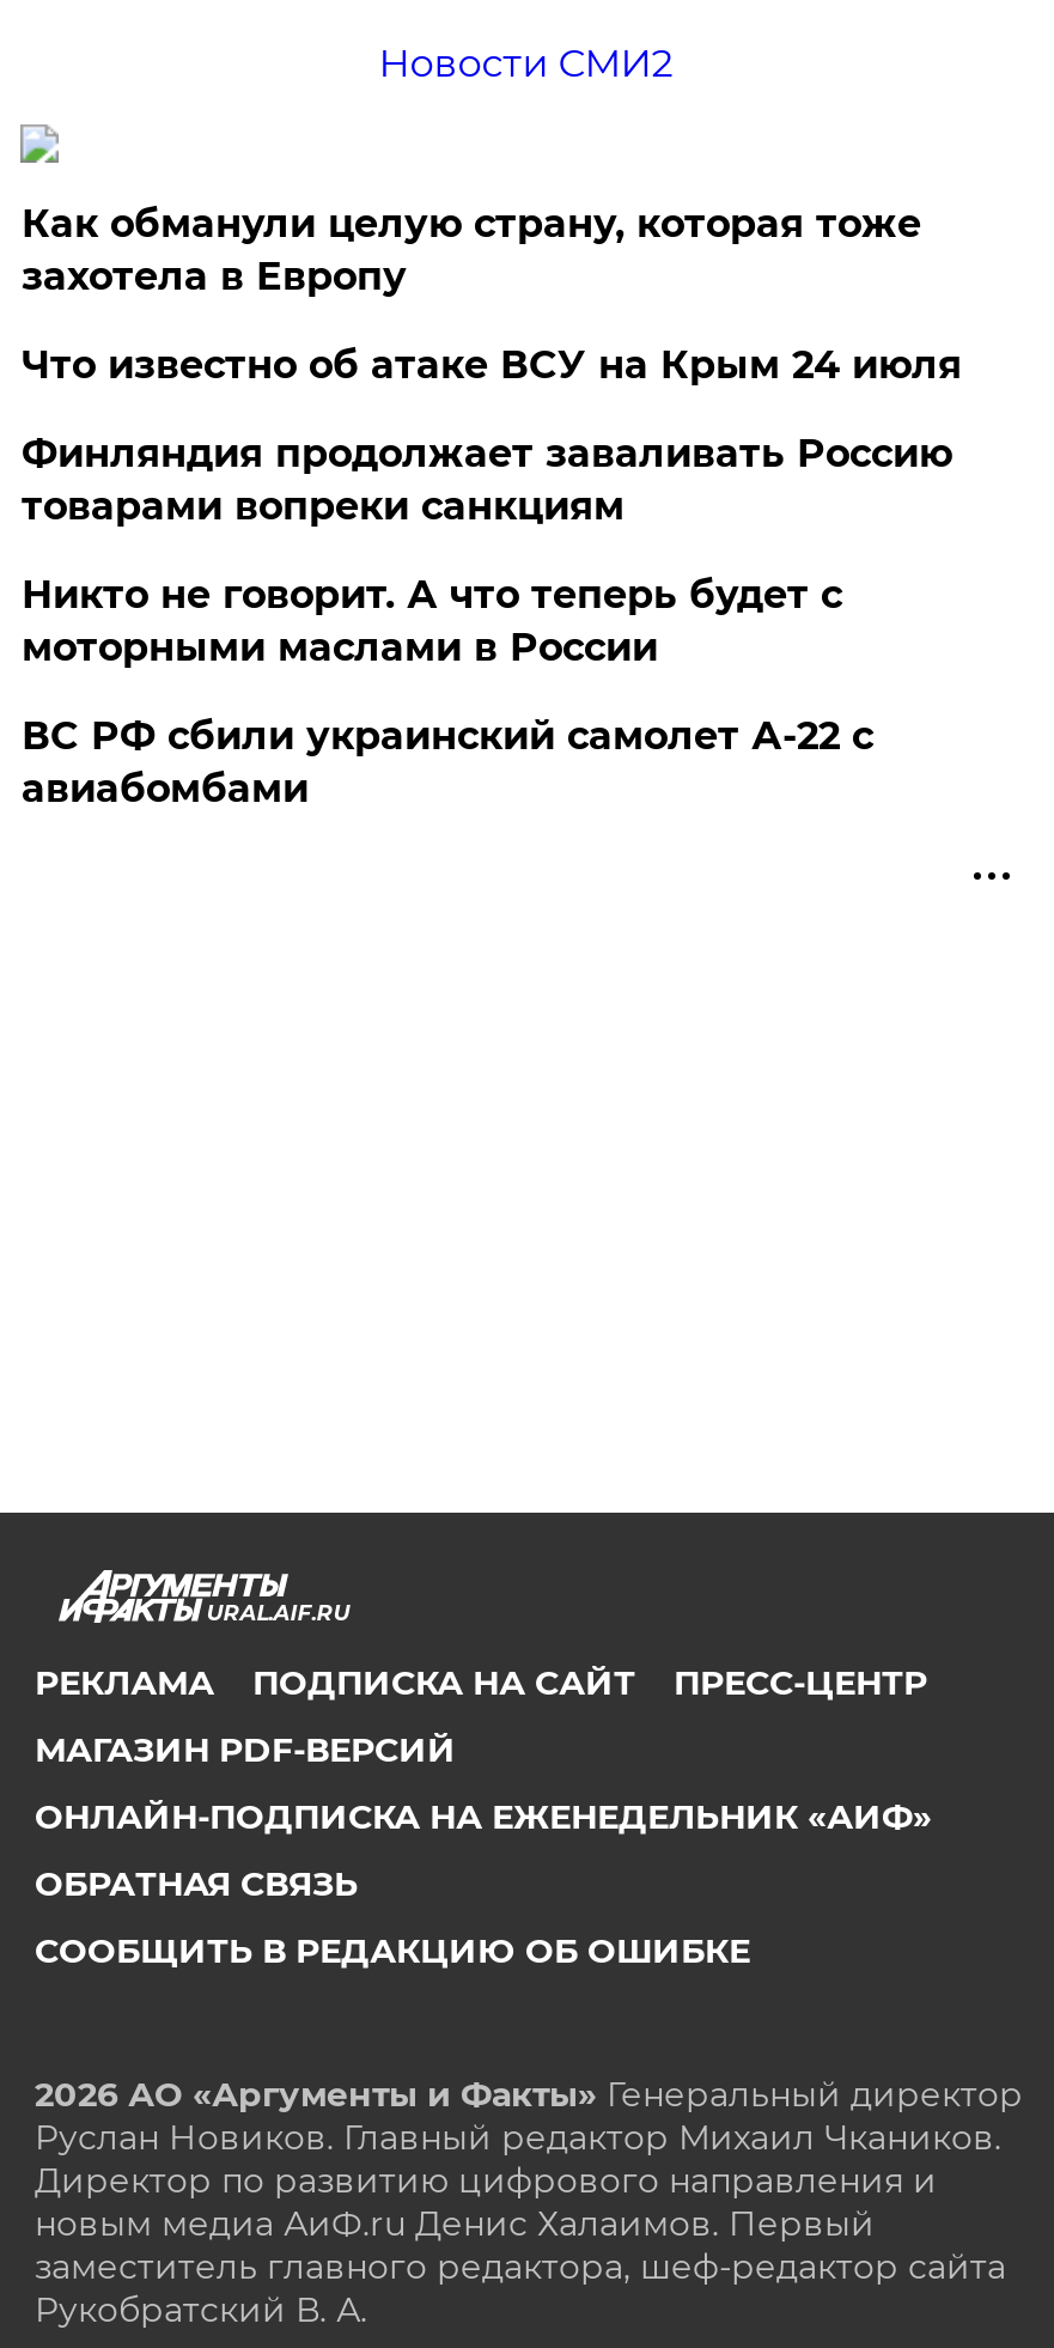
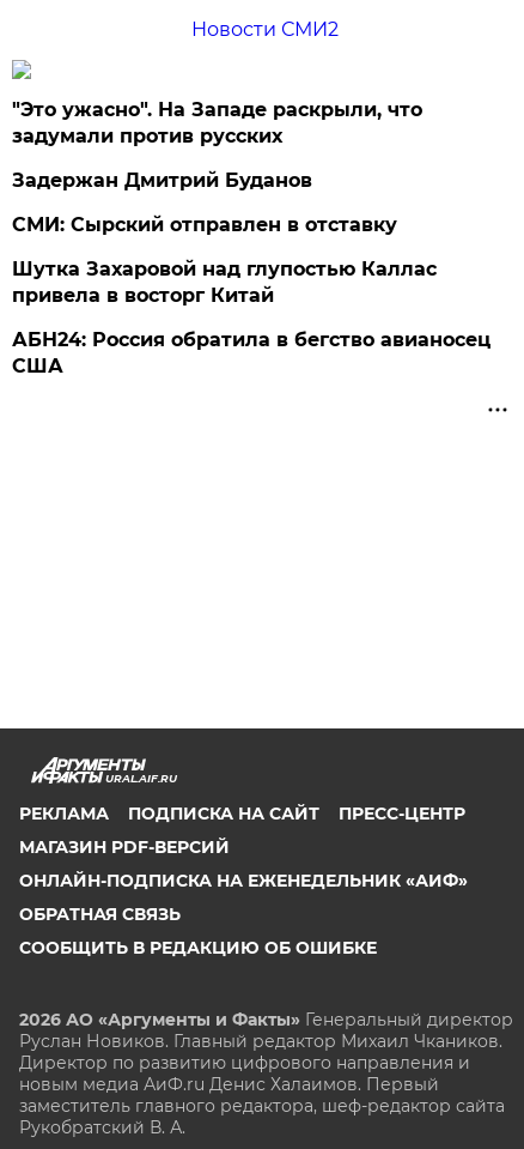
[21,200,921,298] Как обманули целую страну, которая тоже | захотела в Европу -> [12,98,423,147] "Это ужасно". На Западе раскрыли, что | задумали против русских
[21,341,962,386] Что известно об атаке ВСУ на Крым 24 июля -> [12,169,313,192] Задержан Дмитрий Буданов
[21,429,952,528] Финляндия продолжает заваливать Россию | товарами вопреки санкциям -> [12,213,398,236] СМИ: Сырский отправлен в отставку
[21,571,842,669] Никто не говорит. А что теперь будет с | моторными маслами в России -> [12,257,437,307] Шутка Захаровой над глупостью Каллас | привела в восторг Китай
[21,712,873,810] ВС РФ сбили украинский самолет А-22 с | авиабомбами -> [12,328,491,377] АБН24: Россия обратила в бегство авианосец | США

